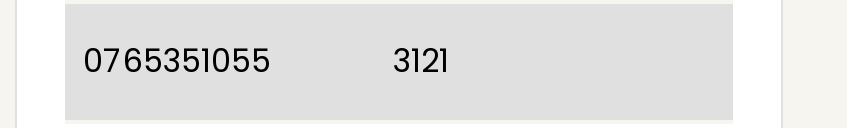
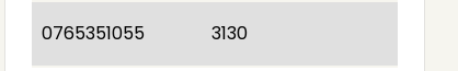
[393,38,449,84] 3121 -> [211,21,248,46] 3130

